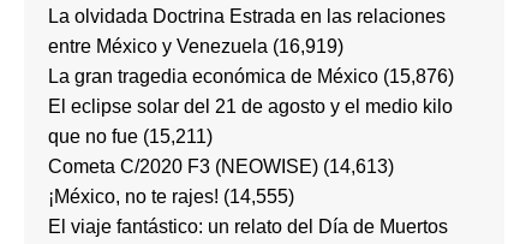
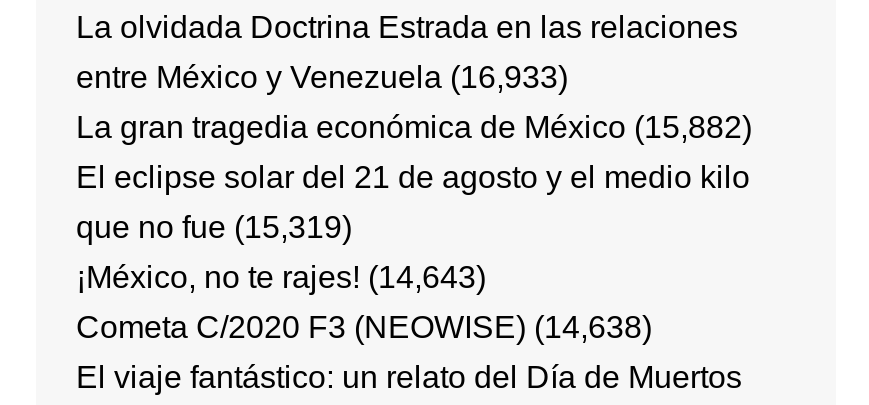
[48,36,343,56] entre México y Venezuela (16,919) -> [76,60,568,94] entre México y Venezuela (16,933)
[48,66,454,86] La gran tragedia económica de México (15,876) -> [76,110,752,144] La gran tragedia económica de México (15,882)
[48,126,213,147] que no fue (15,211) -> [76,210,352,244] que no fue (15,319)
[48,156,394,177] Cometa C/2020 F3 (NEOWISE) (14,613) -> [76,260,486,294] ¡México, no te rajes! (14,643)
[48,186,294,207] ¡México, no te rajes! (14,555) -> [76,310,652,344] Cometa C/2020 F3 (NEOWISE) (14,638)

